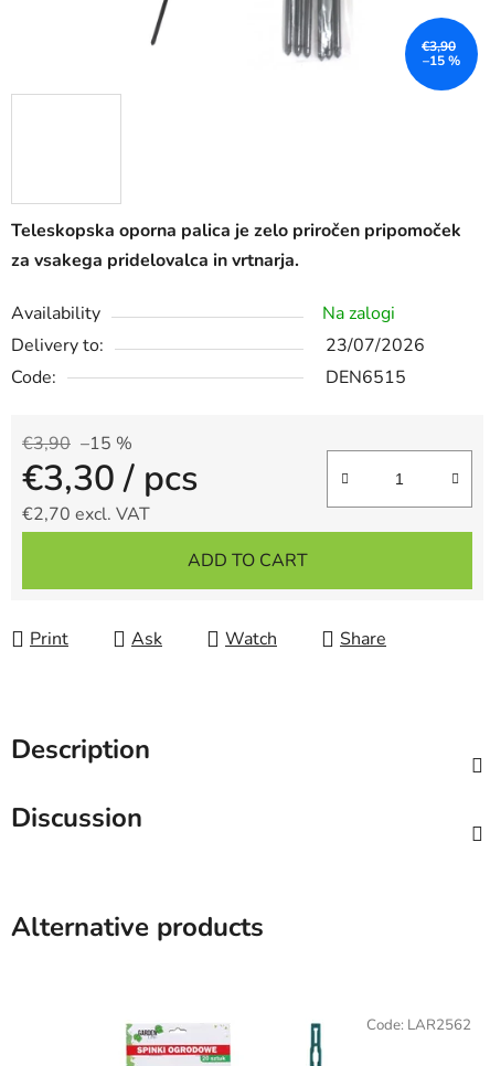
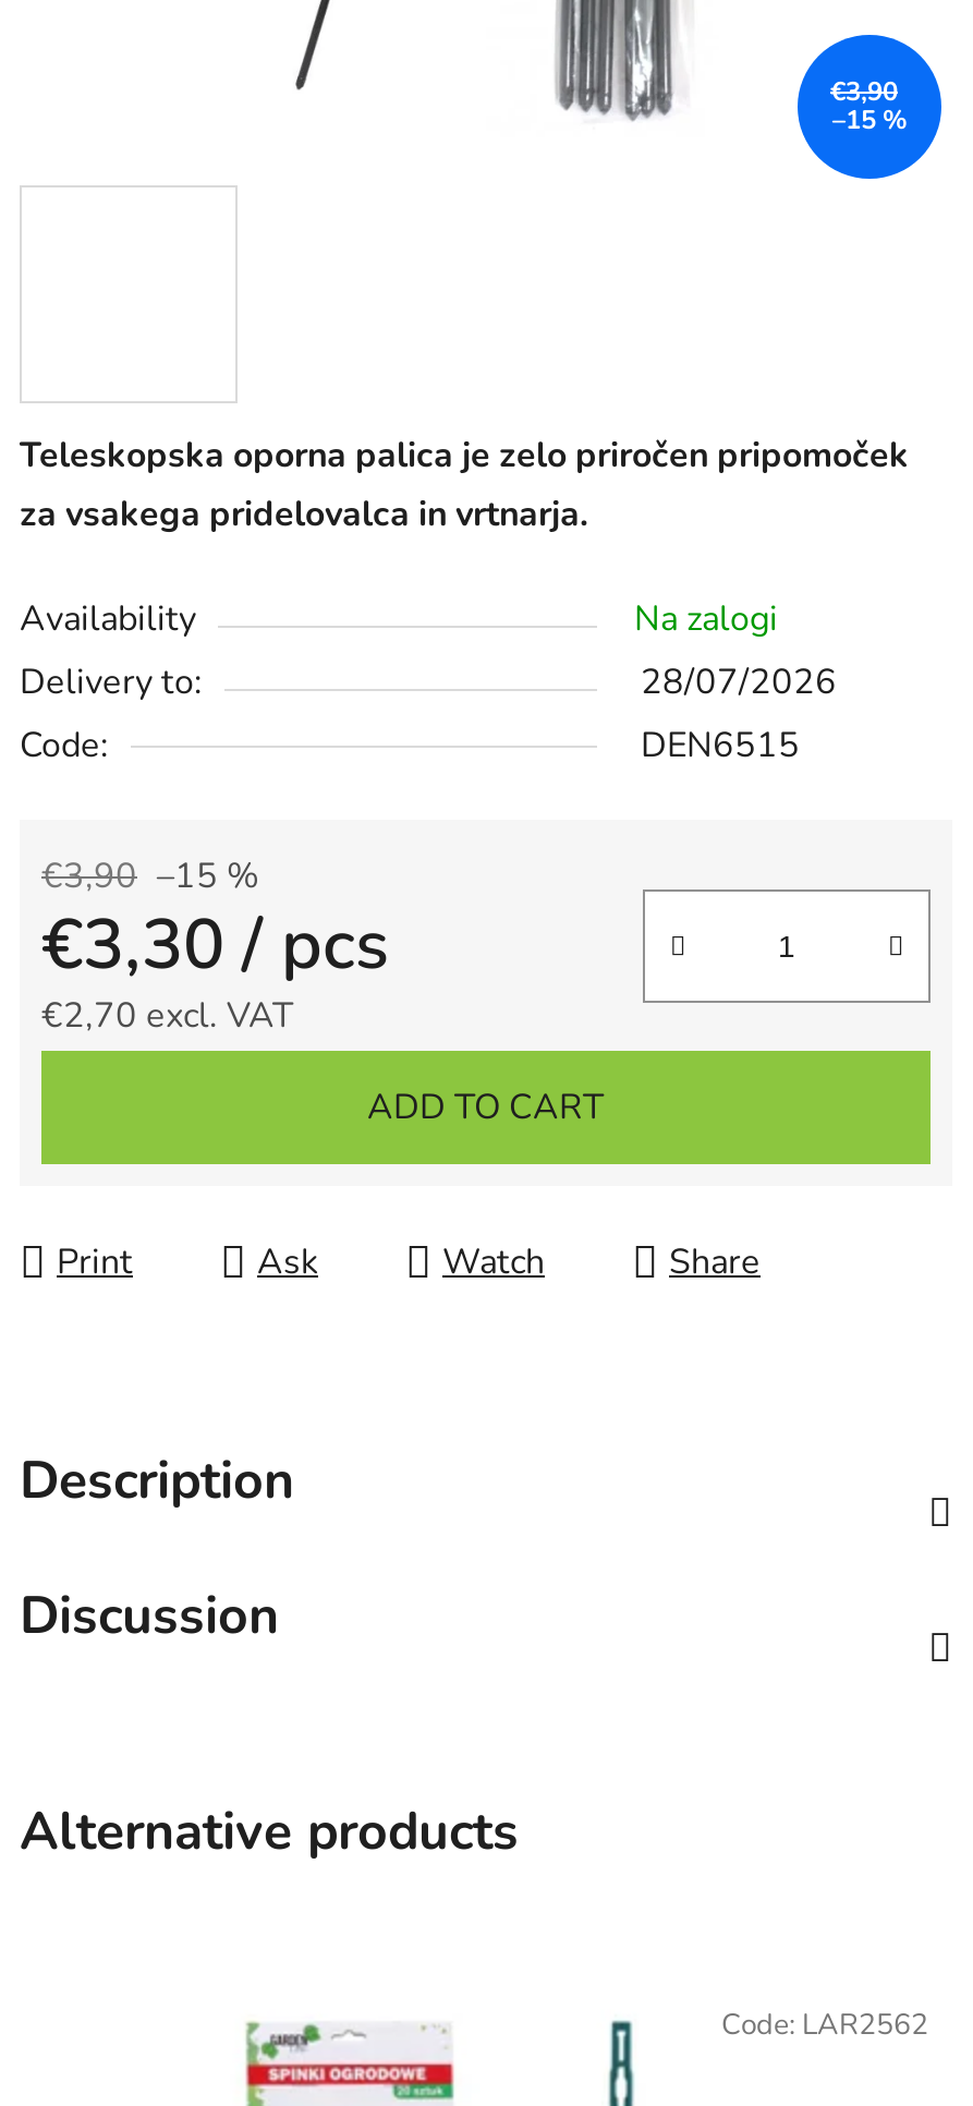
[326,333,425,358] 23/07/2026 -> [641,659,837,707] 28/07/2026

